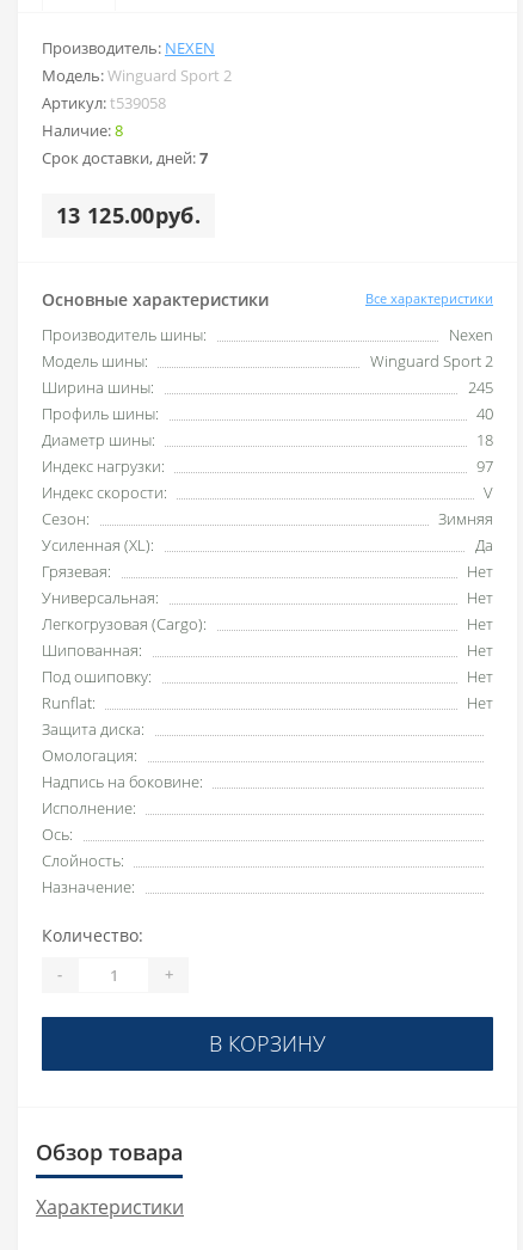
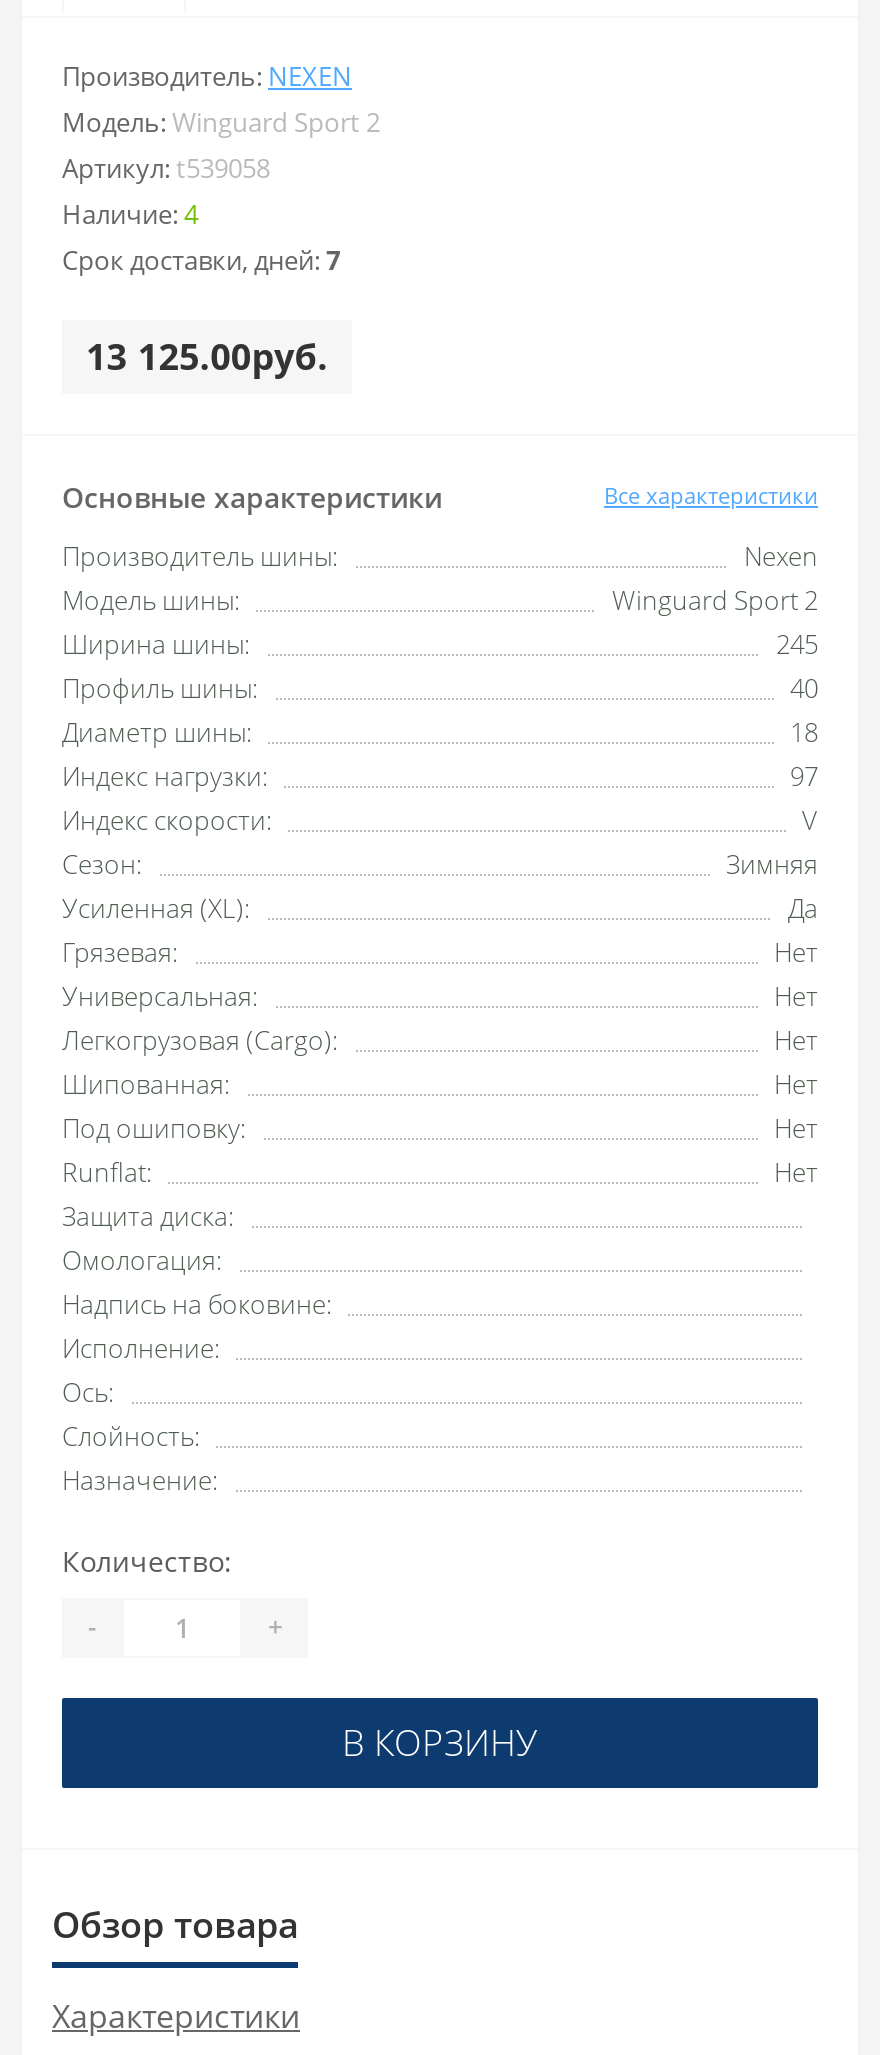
[42,119,123,141] Наличие: 8 -> [62,195,198,231] Наличие: 4

